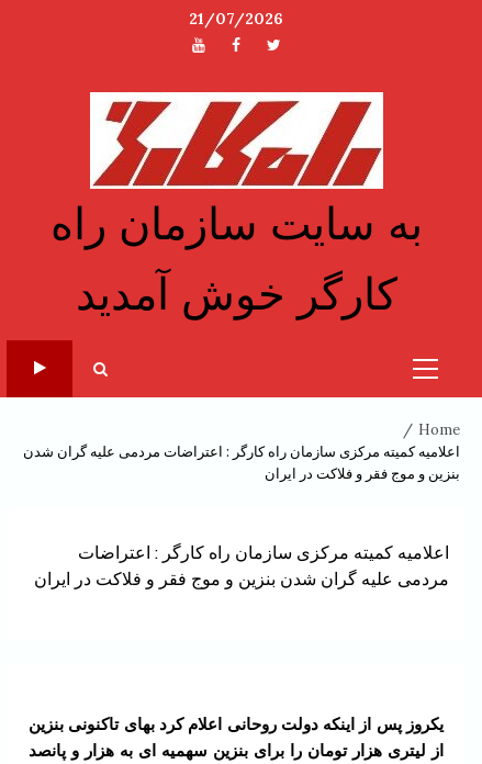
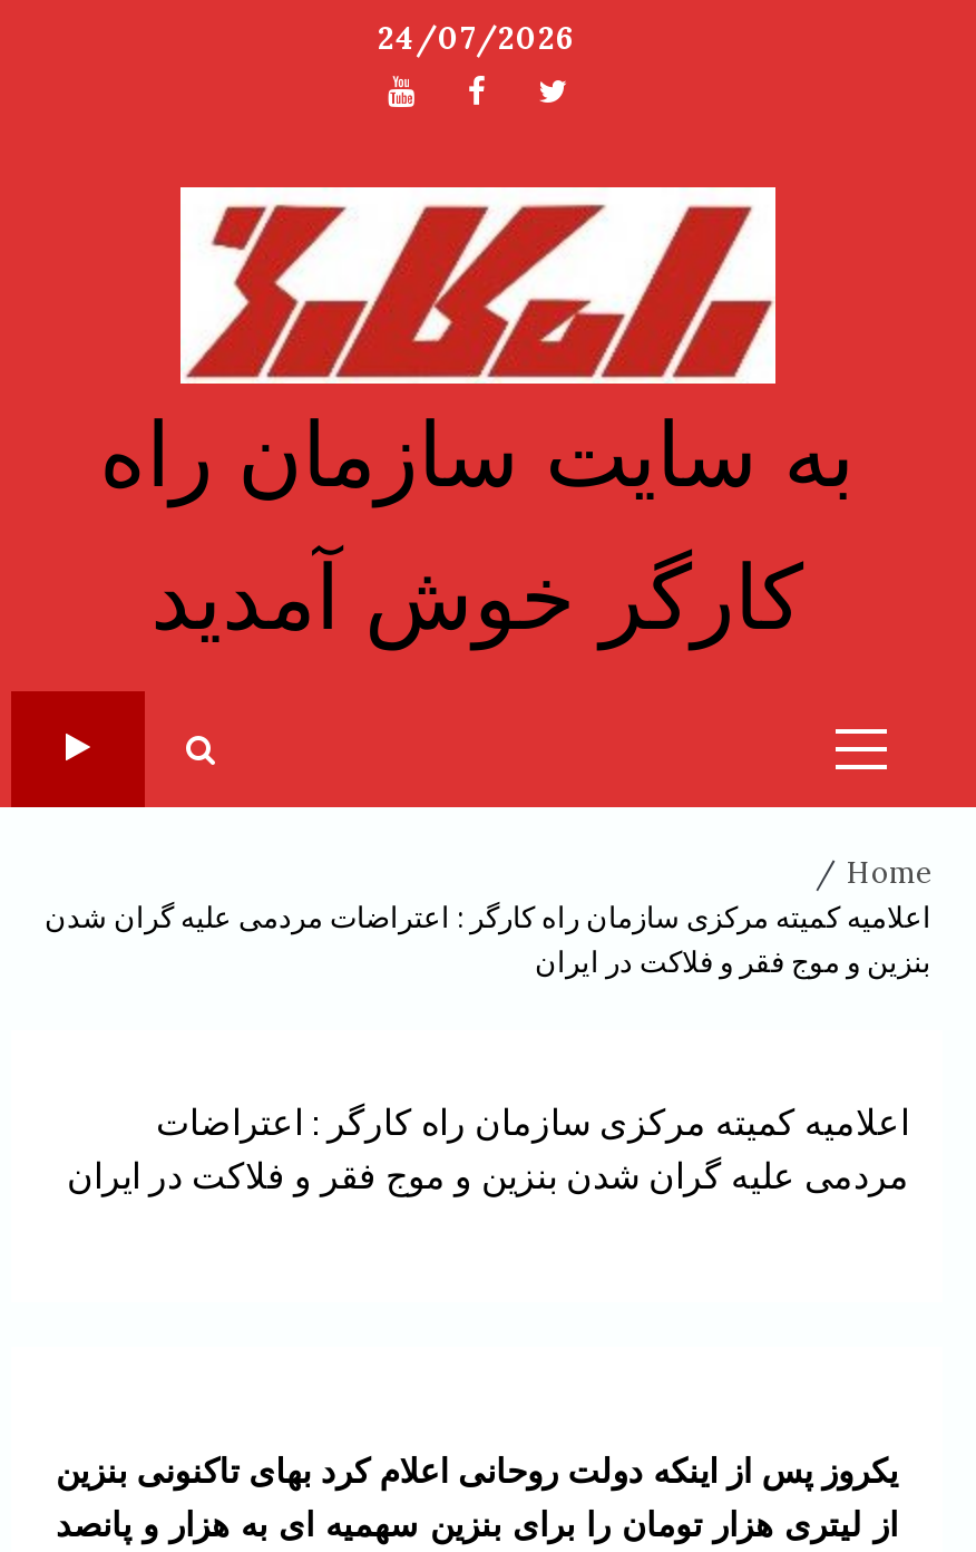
[189,9,283,29] 21/07/2026 -> [378,18,576,58] 24/07/2026

